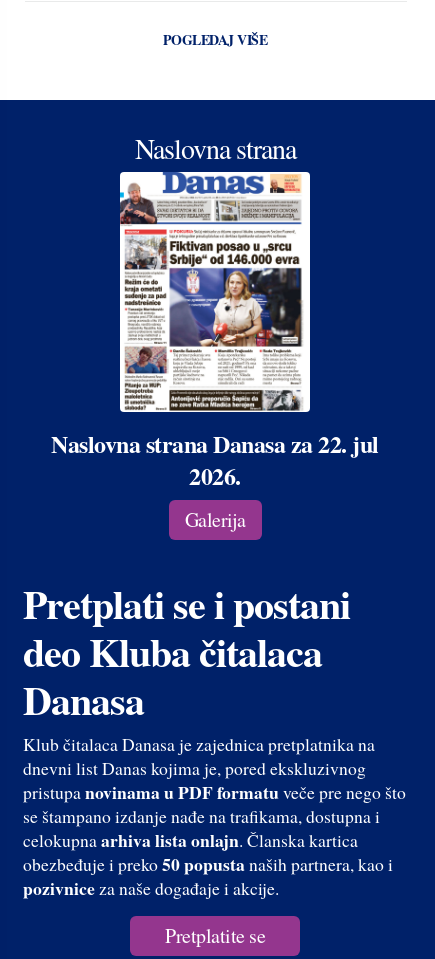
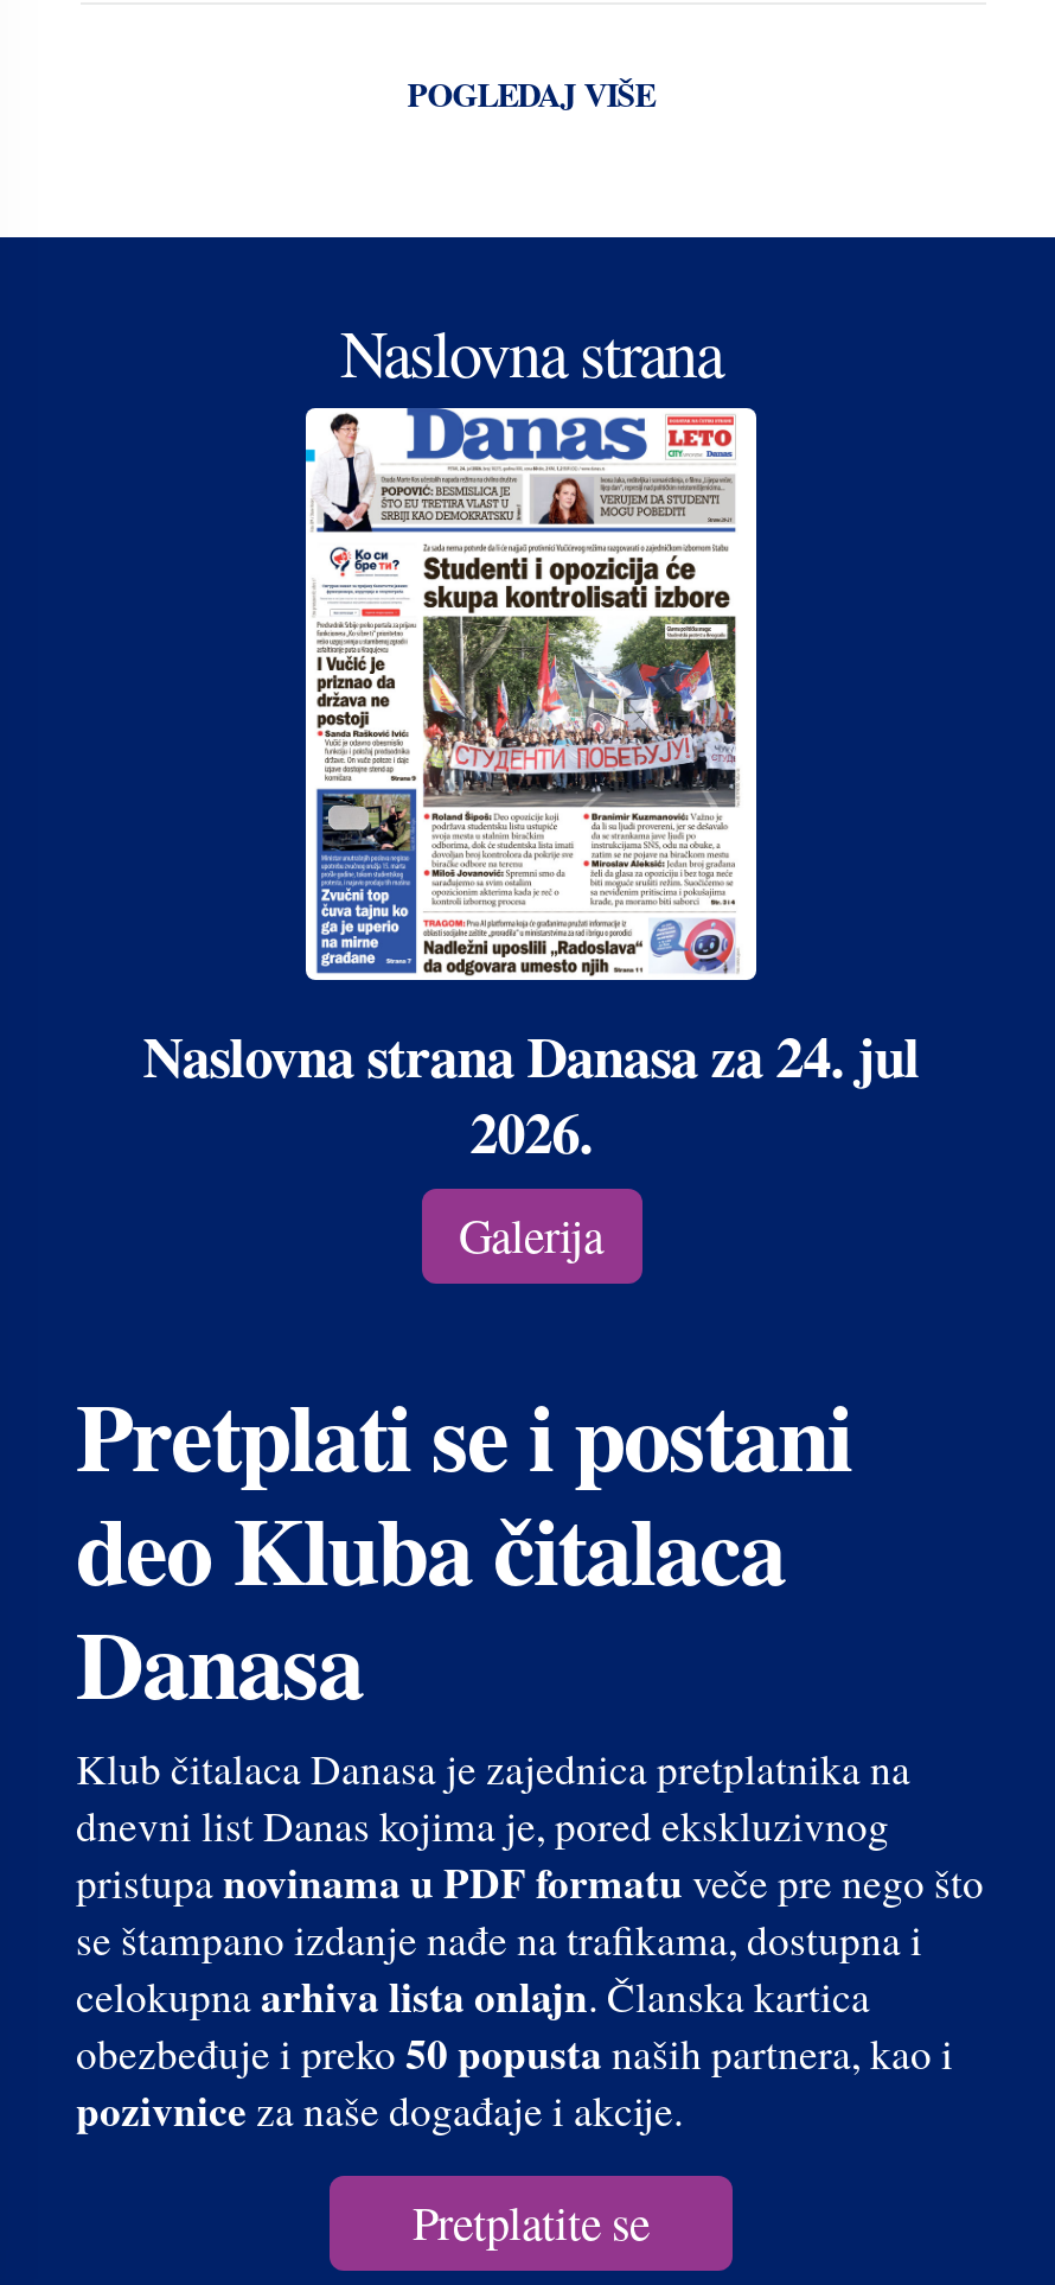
[51,173,379,461] [image] | Naslovna strana Danasa za 22. jul -> [143,410,919,1097] [image] | Naslovna strana Danasa za 24. jul

